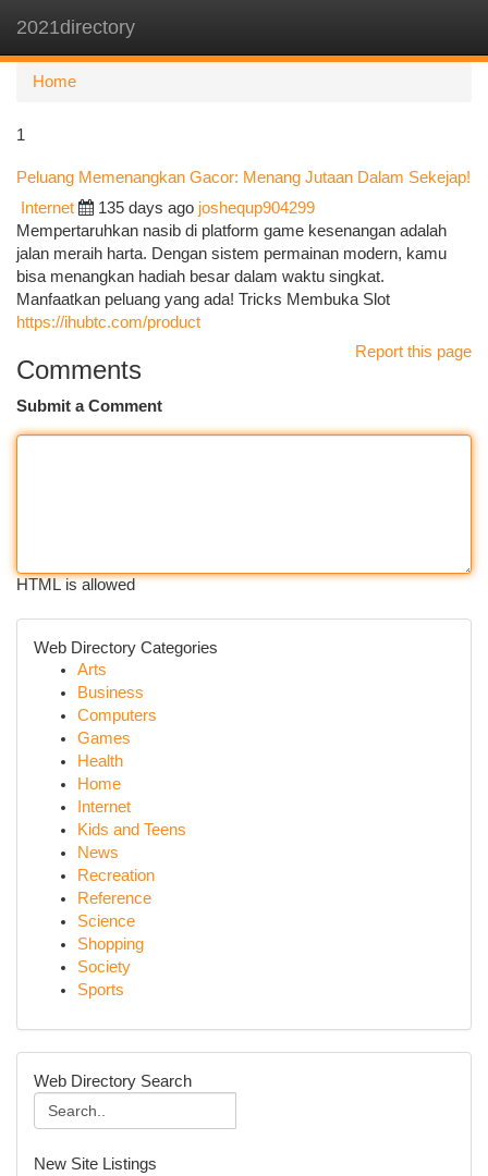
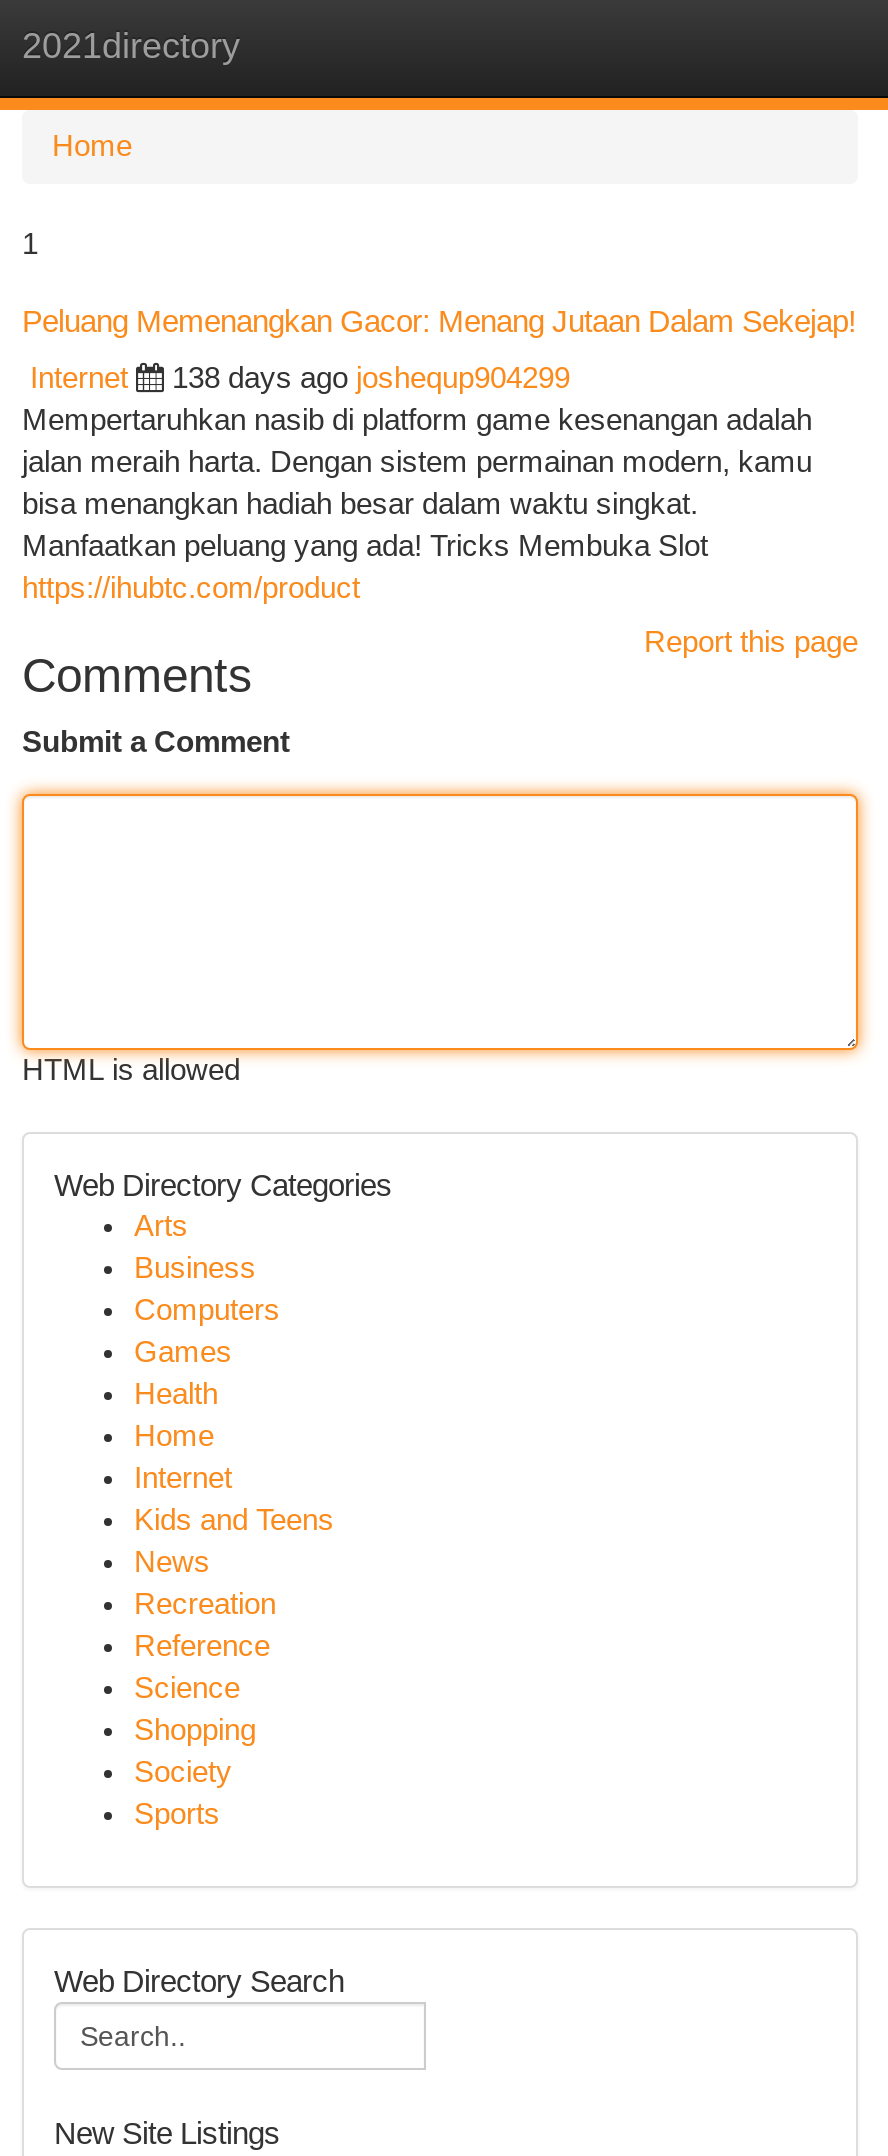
[98,199,315,217] 135 days ago joshequp904299 -> [172,362,570,394] 138 days ago joshequp904299

